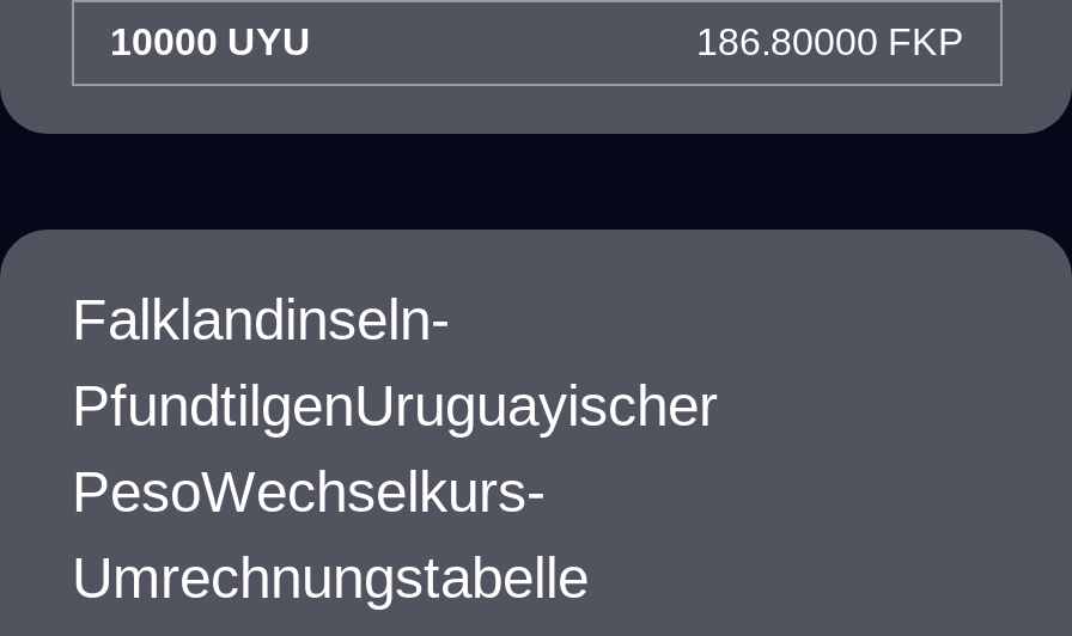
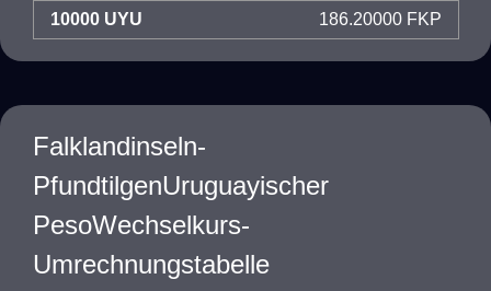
[696,22,964,62] 186.80000 FKP -> [319,10,442,28] 186.20000 FKP

